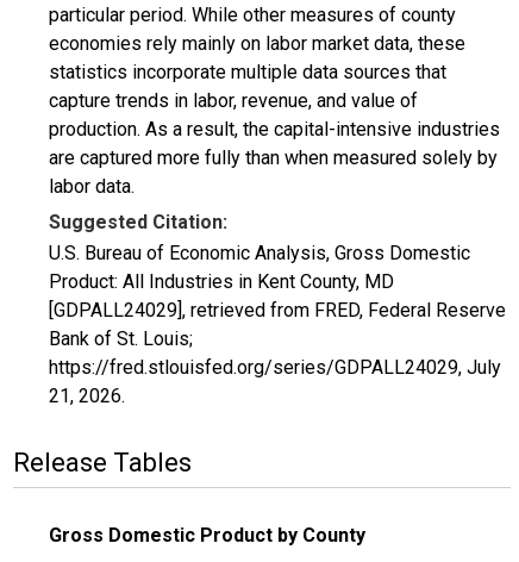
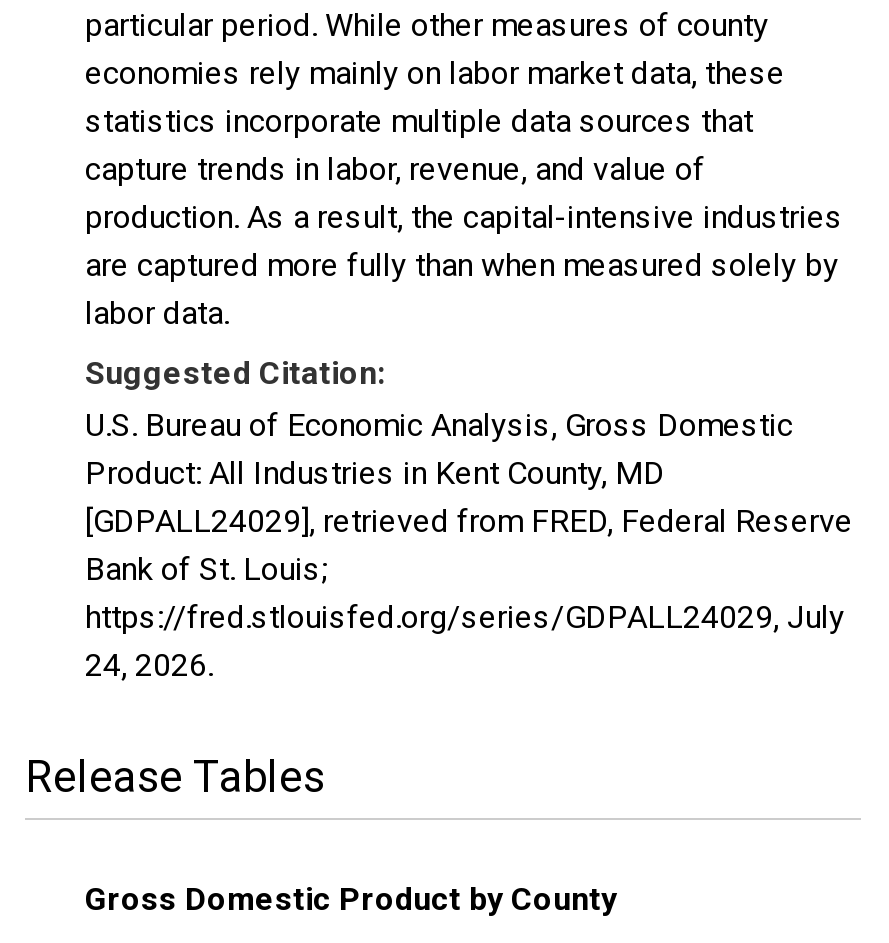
[49,385,125,407] 21, 2026. -> [85,646,213,684] 24, 2026.

